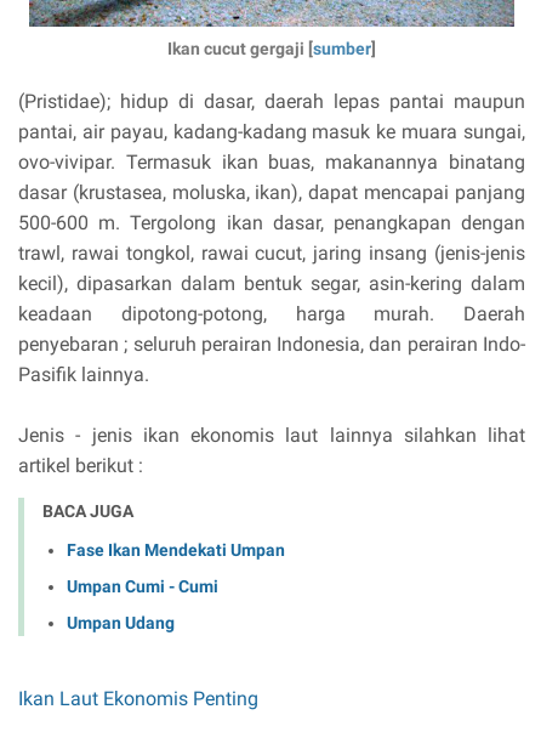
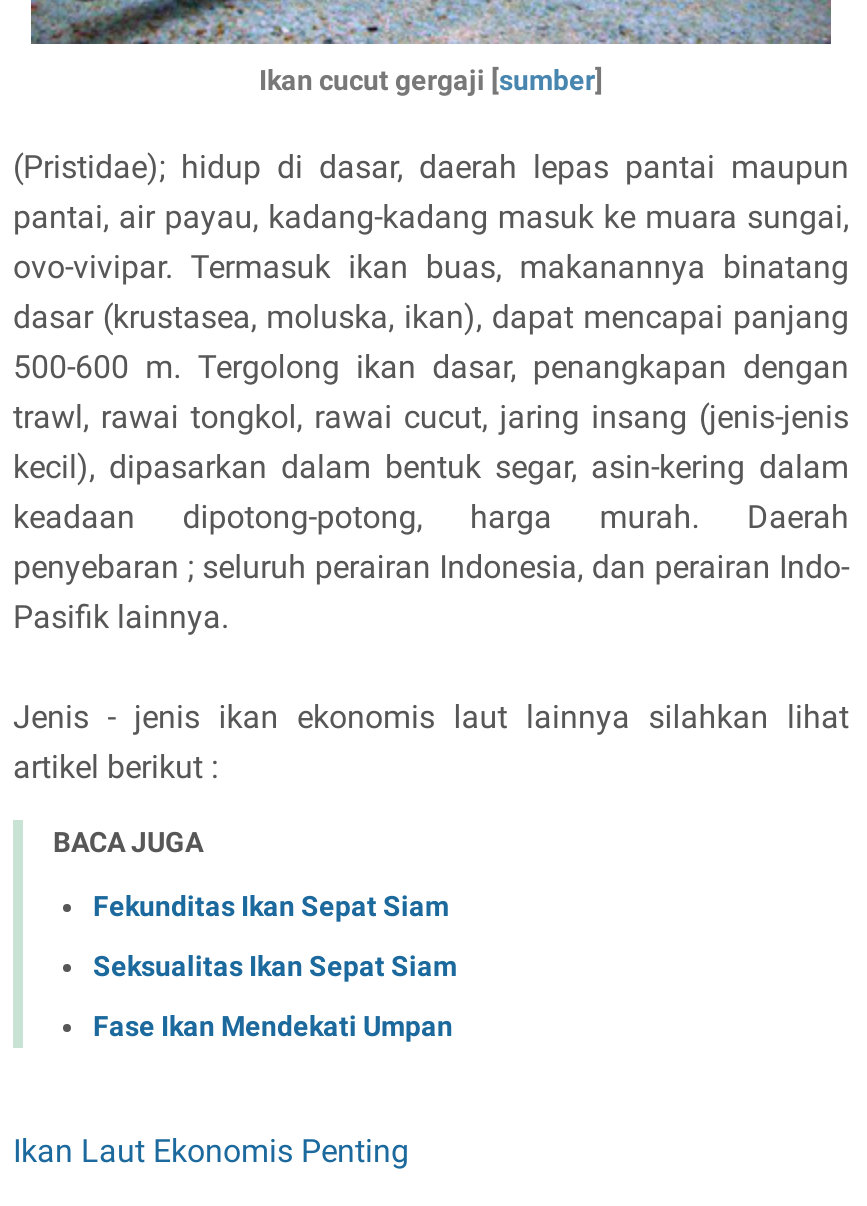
none -> [93,890,457,982] Fekunditas Ikan Sepat Siam | Seksualitas Ikan Sepat Siam
moved [67,540,285,560] -> [93,1010,453,1042]: Fase Ikan Mendekati Umpan
[67,577,218,632] Umpan Cumi - Cumi | Umpan Udang -> none

